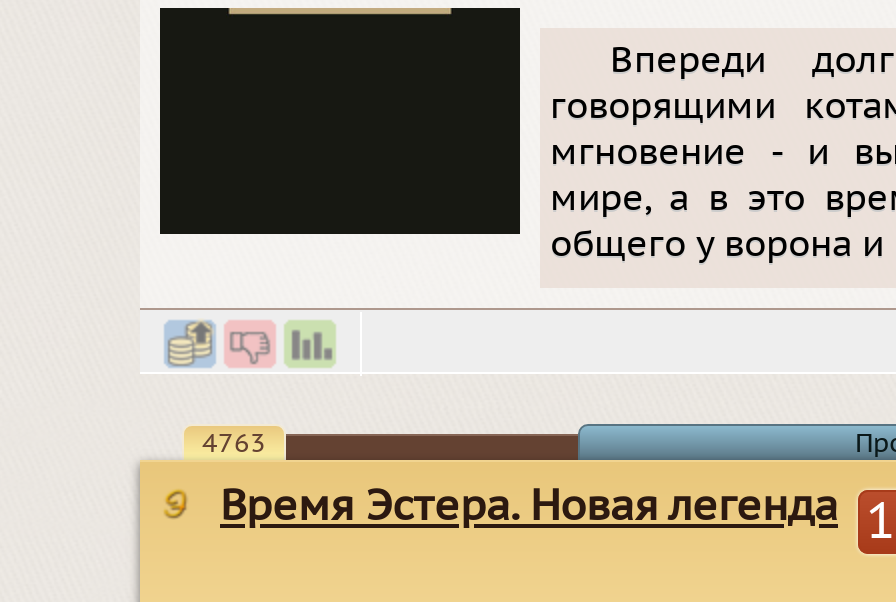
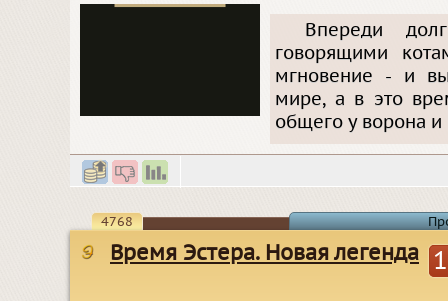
[202,427,266,459] 4763 -> [101,214,133,230] 4768

